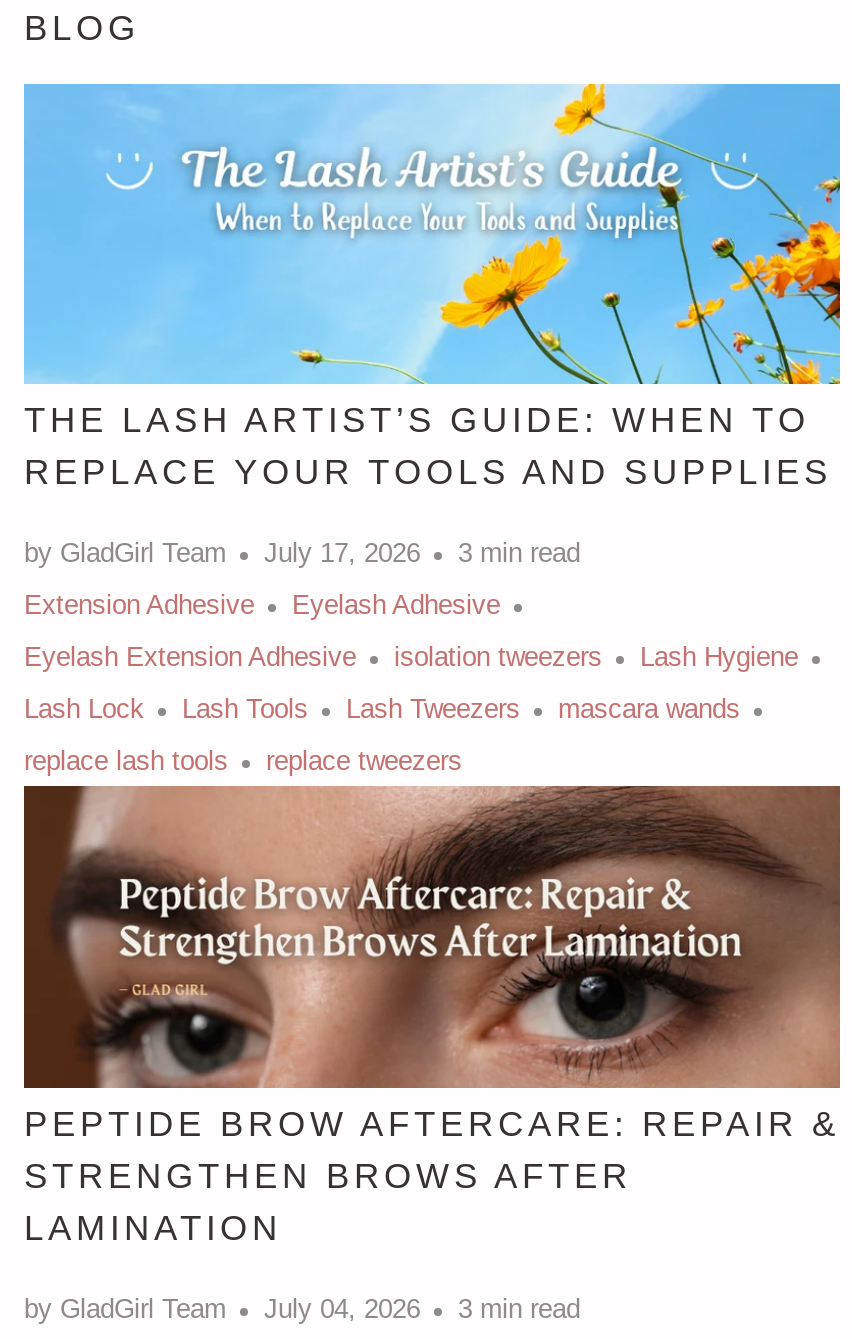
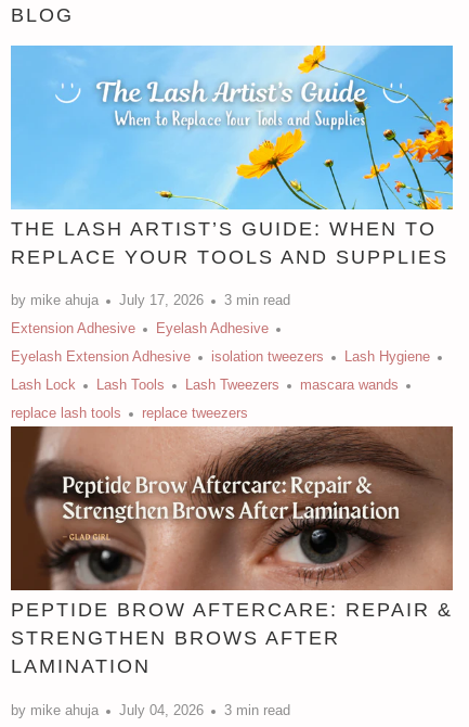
[24,539,226,569] by GladGirl Team -> [11,292,99,308] by mike ahuja
[24,1294,226,1324] by GladGirl Team -> [11,702,99,718] by mike ahuja

